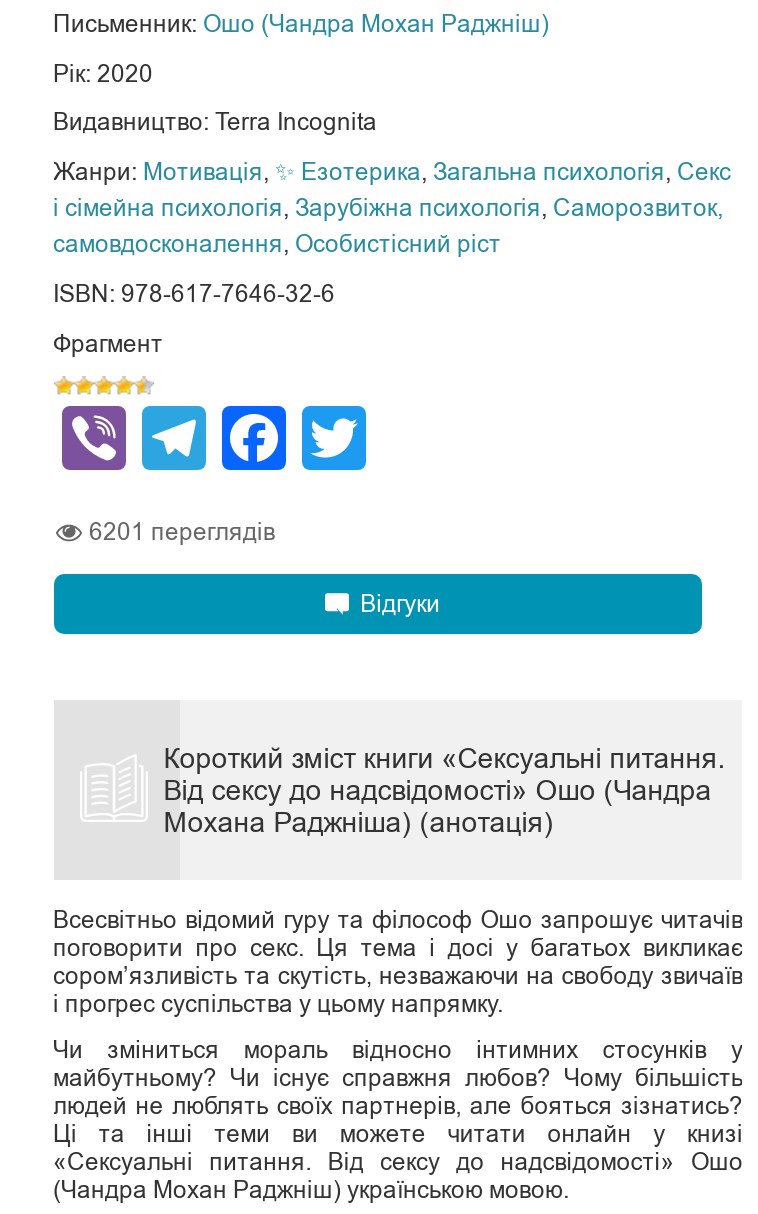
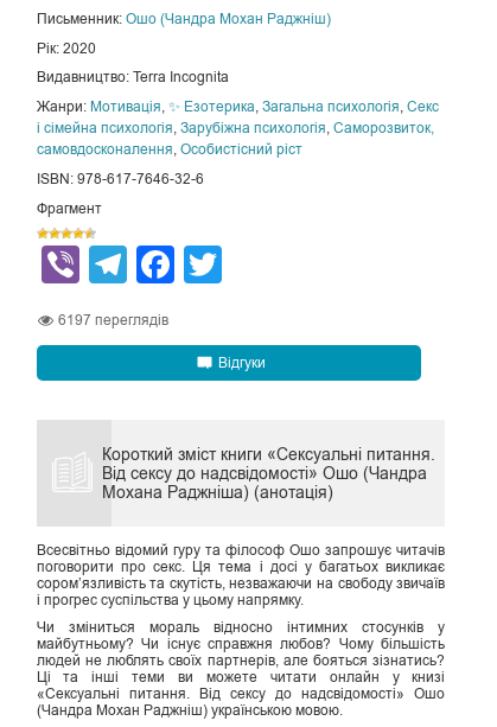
[89,518,275,546] 6201 переглядів -> [58,312,168,329] 6197 переглядів

